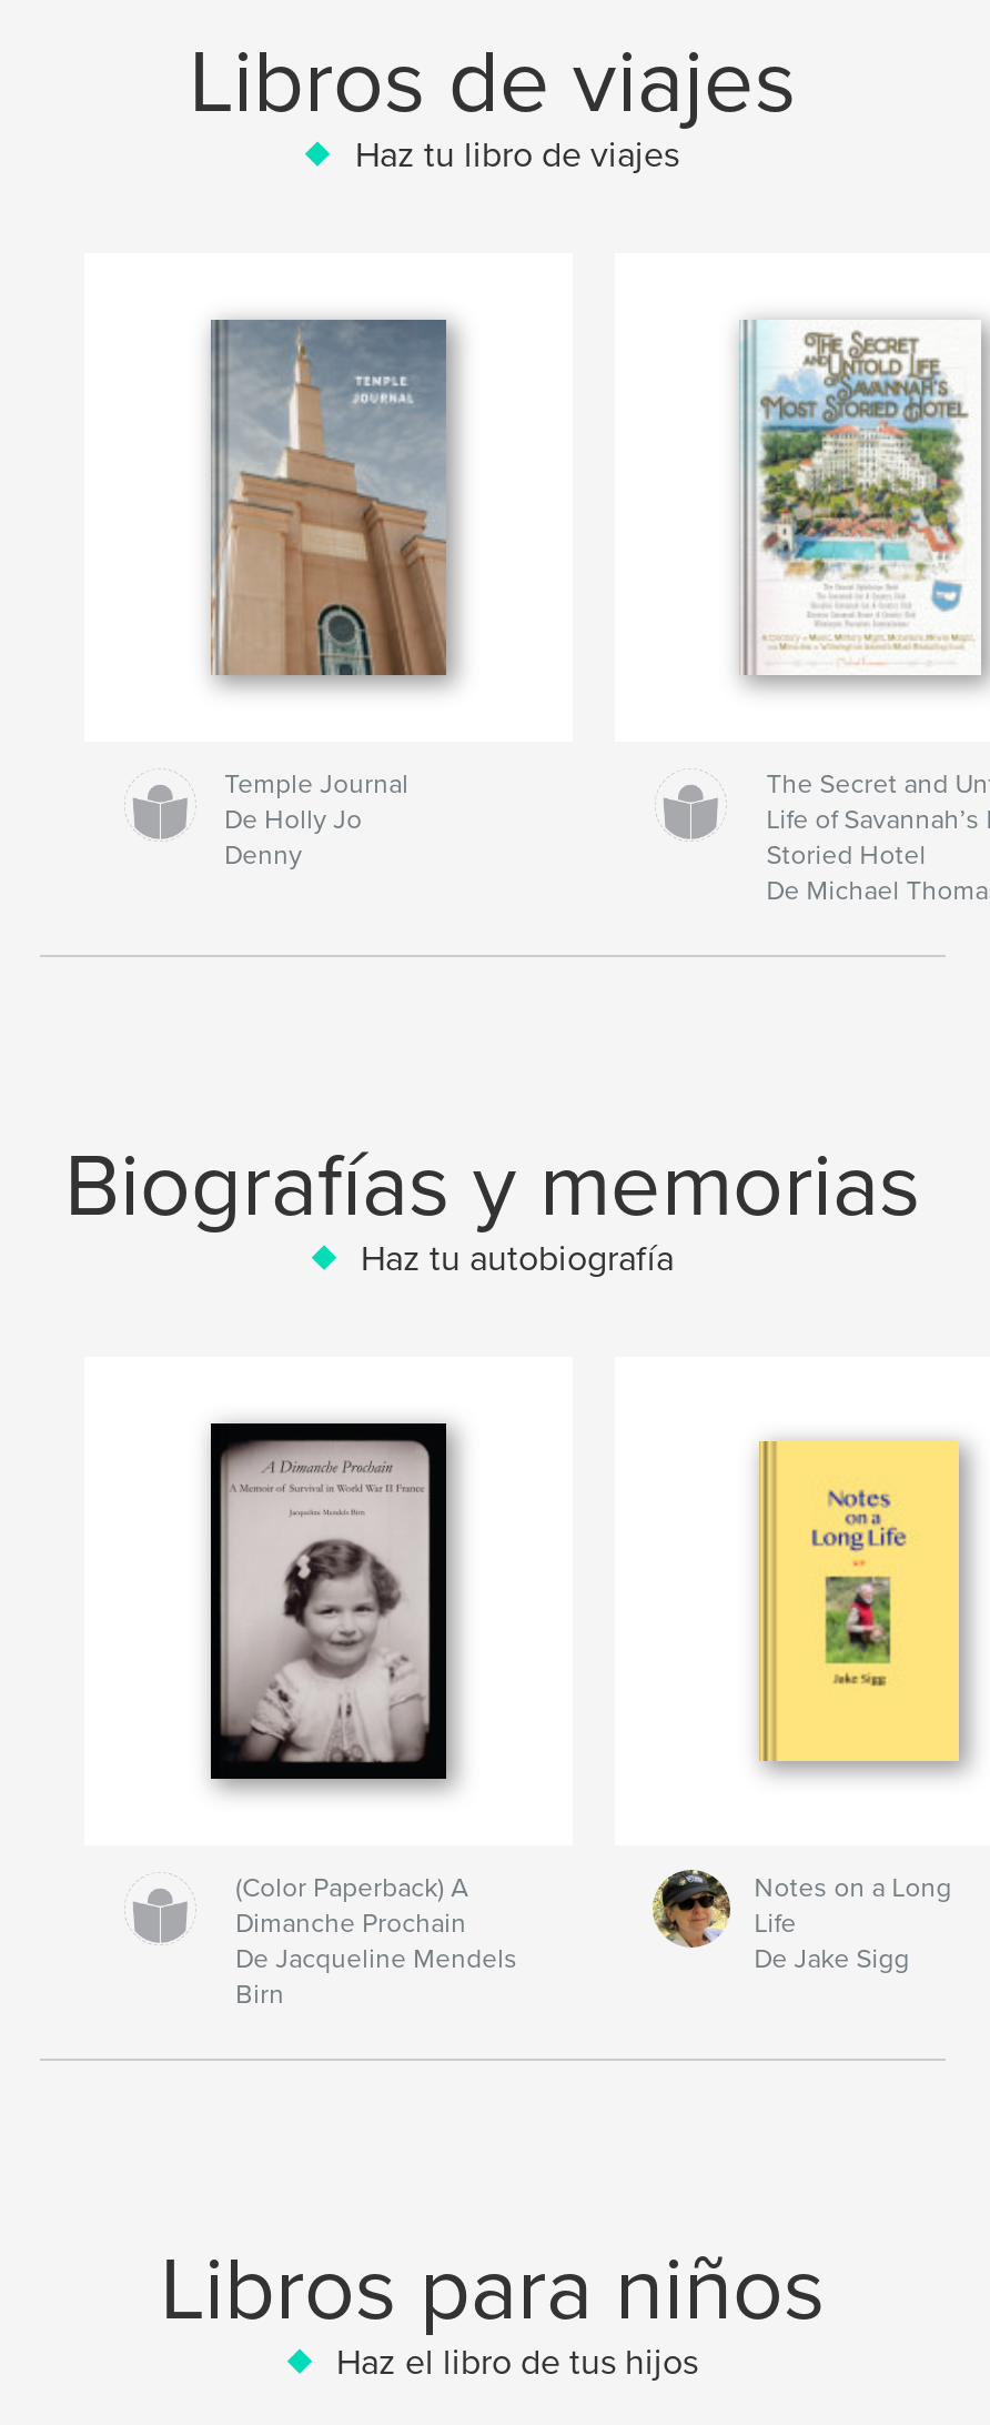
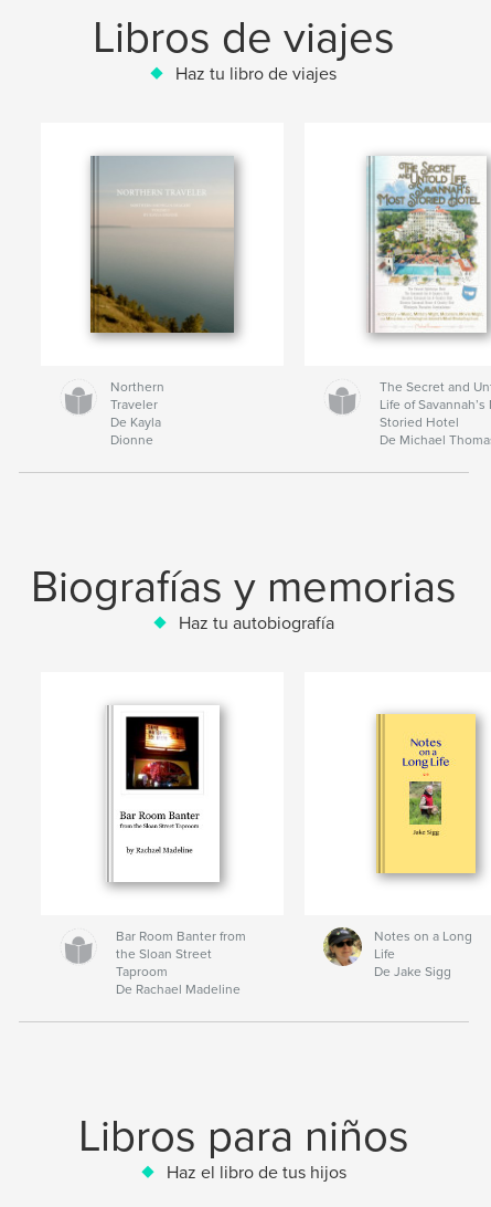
[182,320,486,870] [image] | Temple Journal | De Holly Jo | Denny -> [88,155,242,447] [image] | Northern | Traveler | De Kayla | Dionne
[209,1421,448,1781] [image] -> [104,705,221,883] [image]
[236,1872,518,2010] (Color Paperback) A | Dimanche Prochain | De Jacqueline Mendels | Birn -> [116,928,246,997] Bar Room Banter from | the Sloan Street | Taproom | De Rachael Madeline

